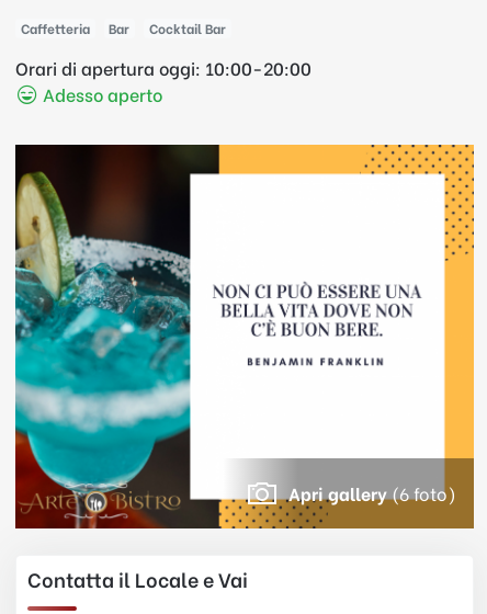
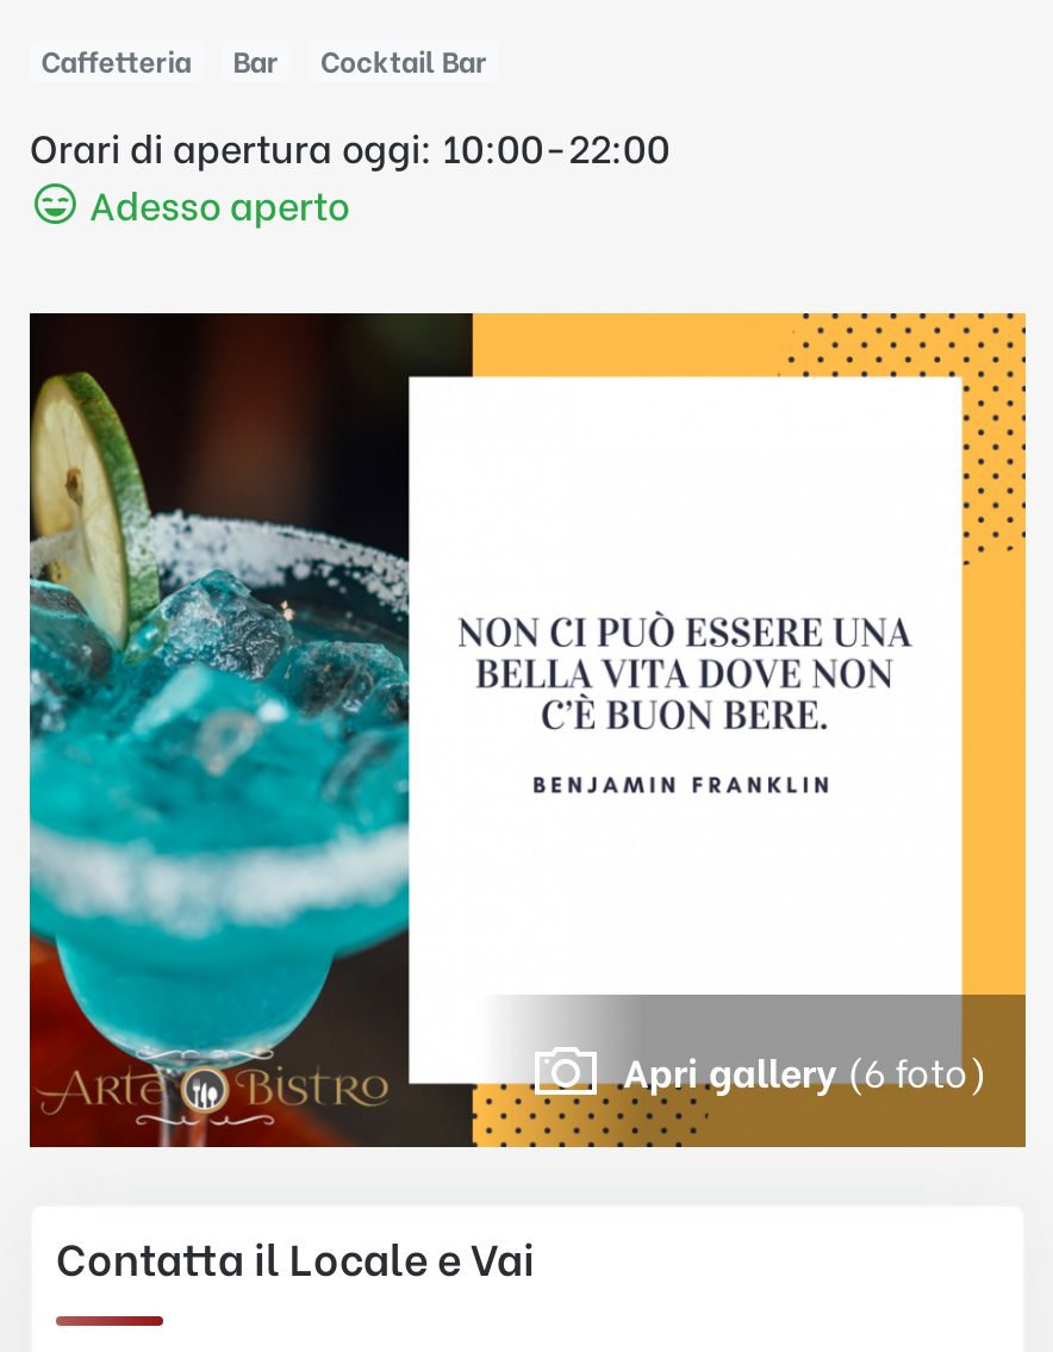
[15,55,312,80] Orari di apertura oggi: 10:00-20:00 -> [30,118,671,173] Orari di apertura oggi: 10:00-22:00

